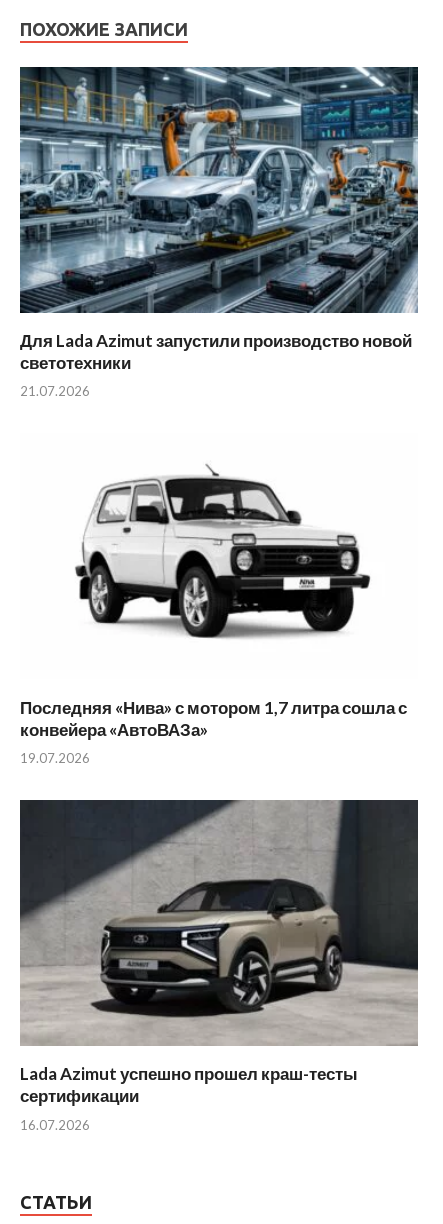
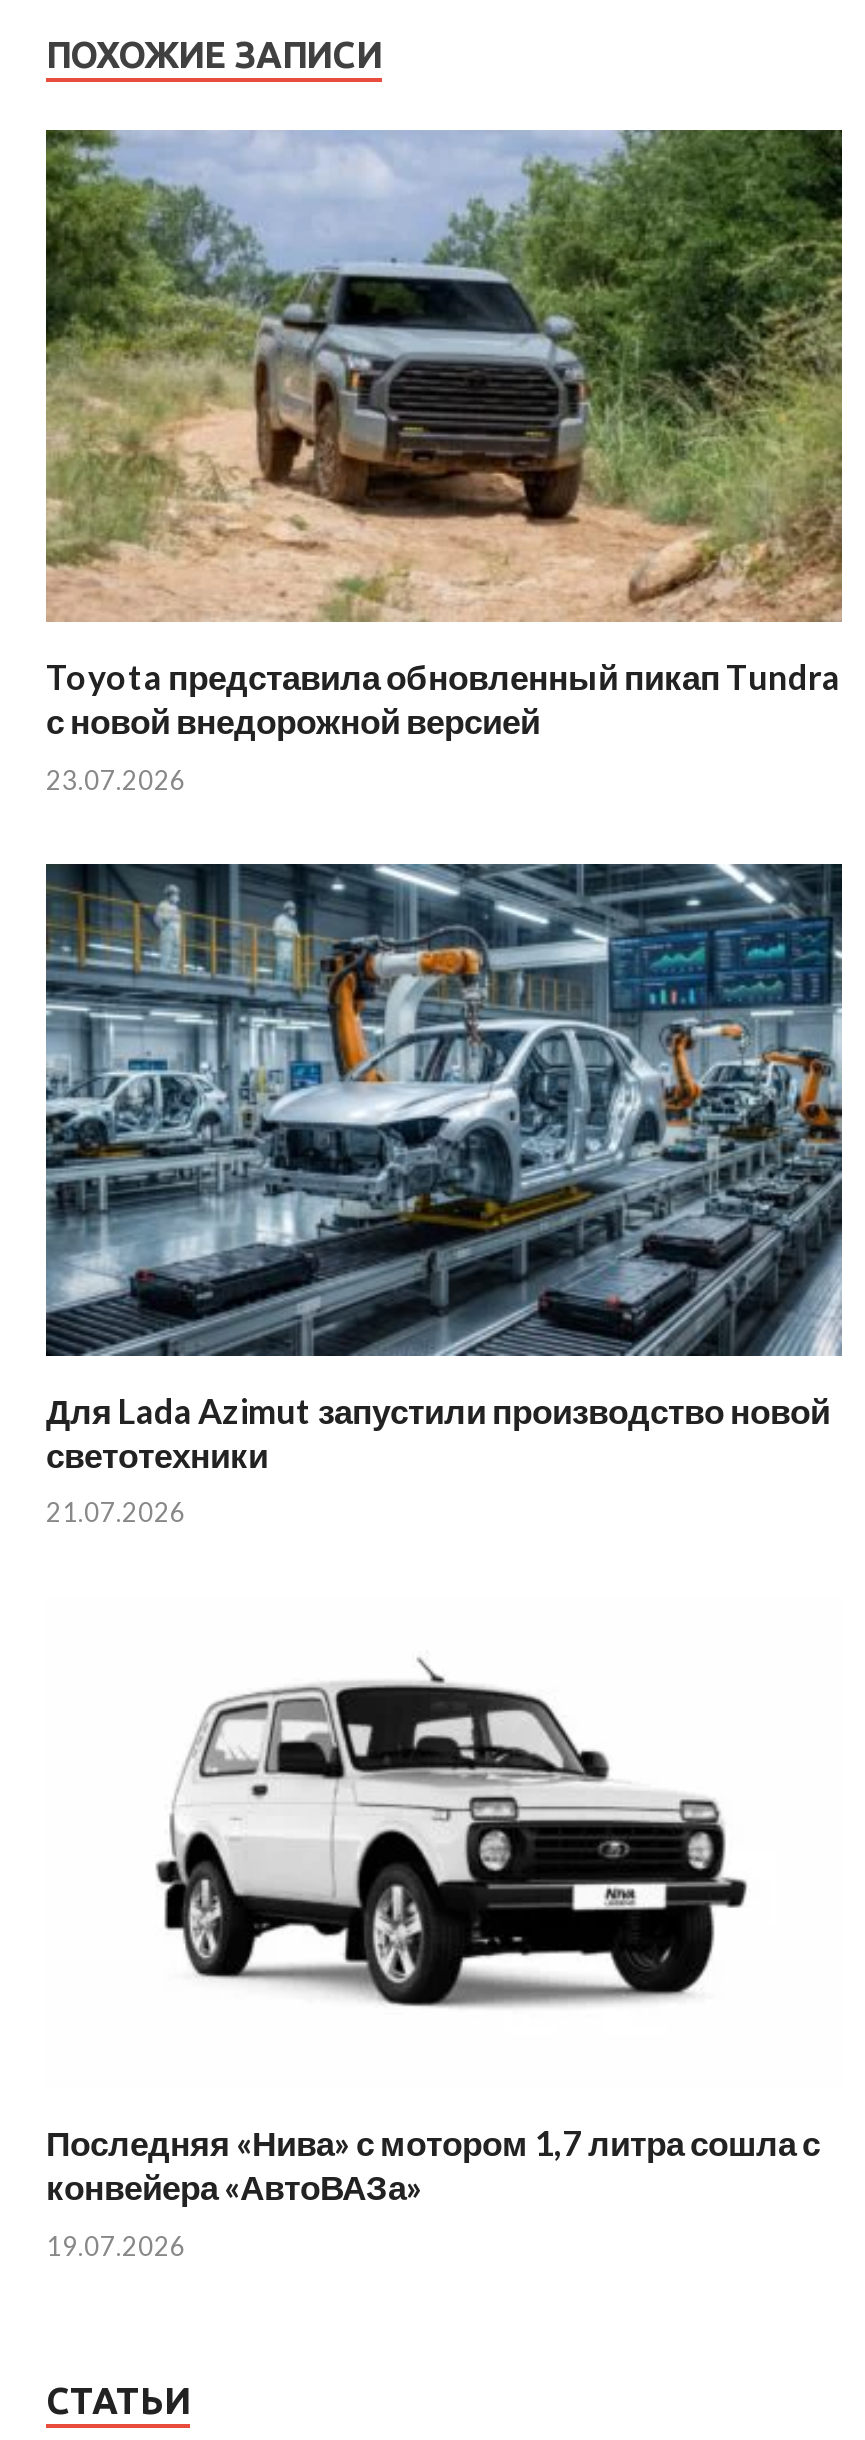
none -> [44,127,844,796] [image] | Toyota представила обновленный пикап Tundra | с новой внедорожной версией | 23.07.2026
moved [18,64,420,766] -> [42,859,846,2262]: [image] | Для Lada Azimut запустили производство новой | светотехники | 21.07.2026 | Последняя «Нива» с мотором 1,7 литра сошла с | конвейера «АвтоВАЗа» | 19.07.2026
[19,799,419,1133] [image] | Lada Azimut успешно прошел краш-тесты | сертификации | 16.07.2026 -> none

